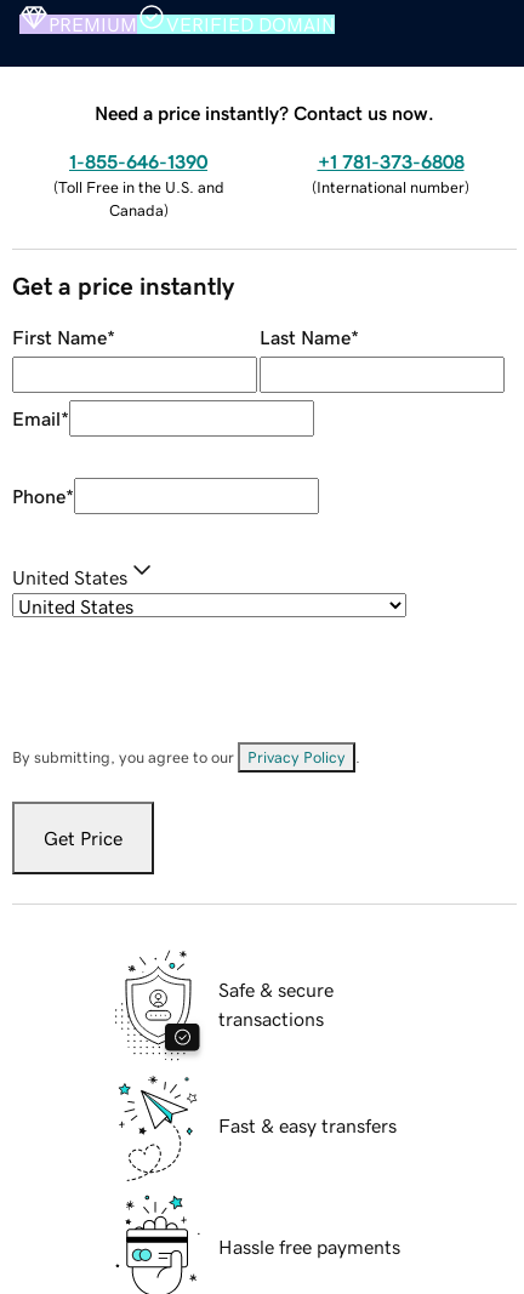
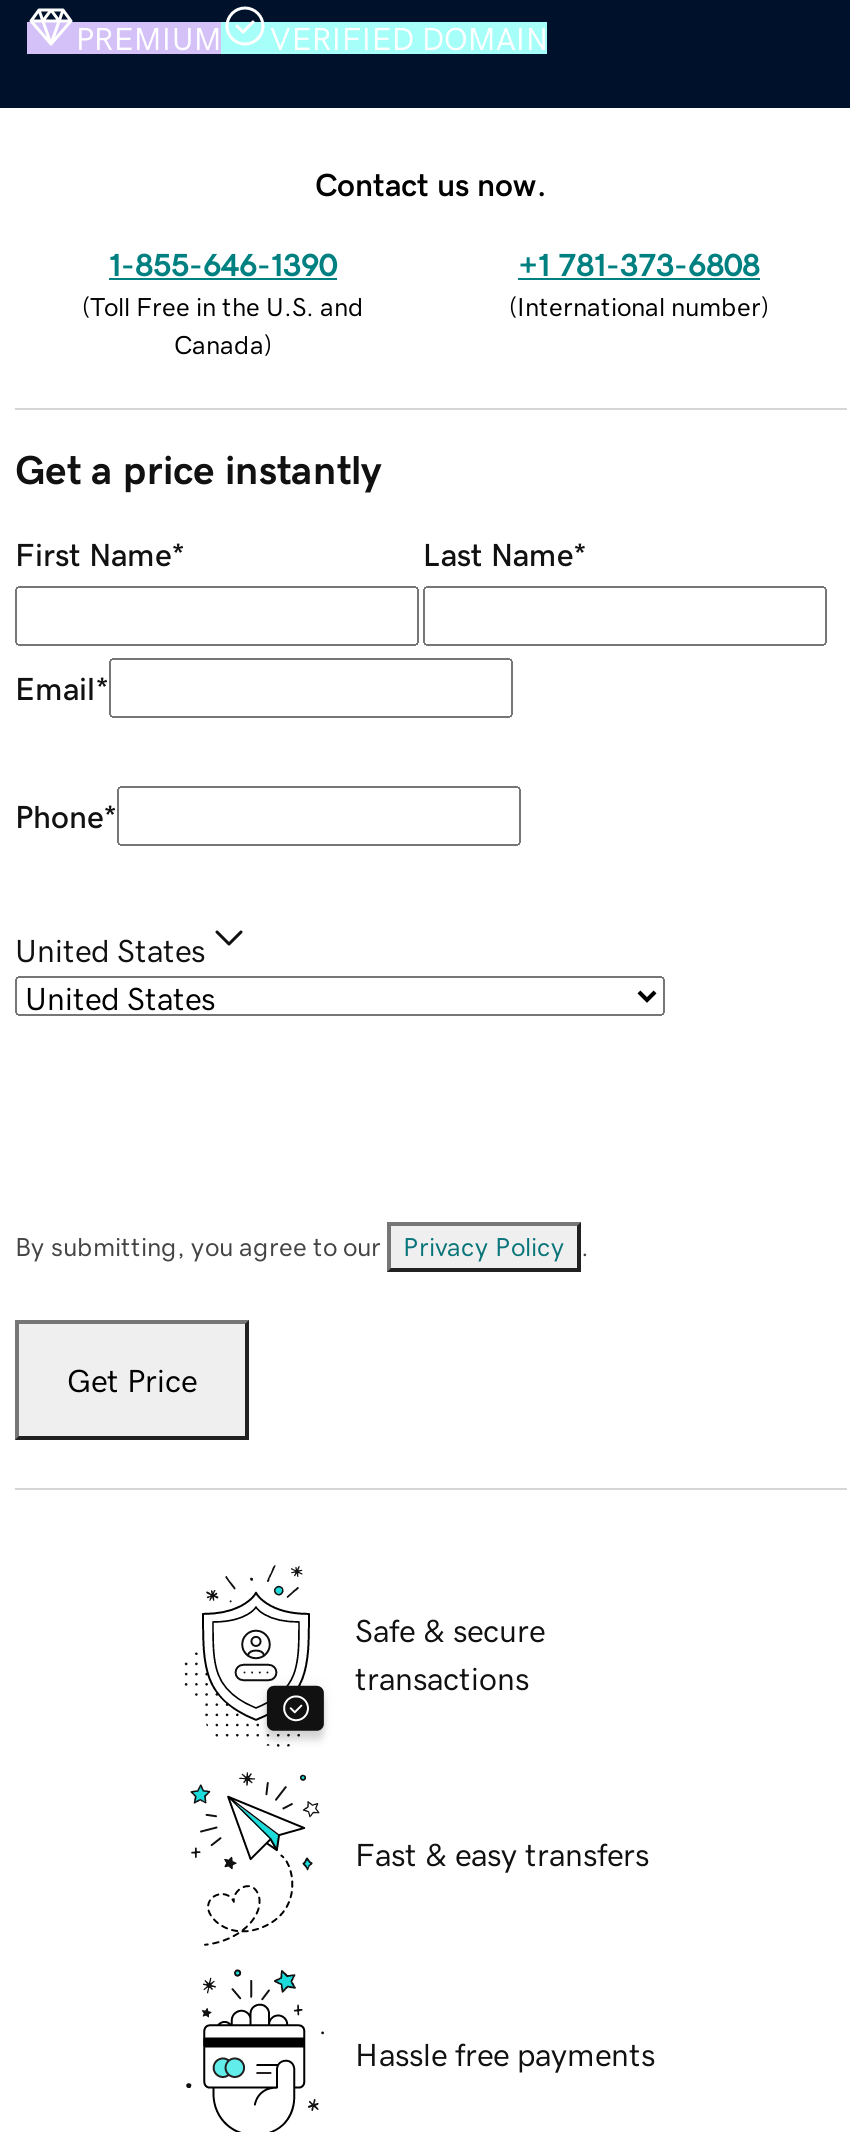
[95,103,434,122] Need a price instantly? Contact us now. -> [315,167,547,199] Contact us now.

